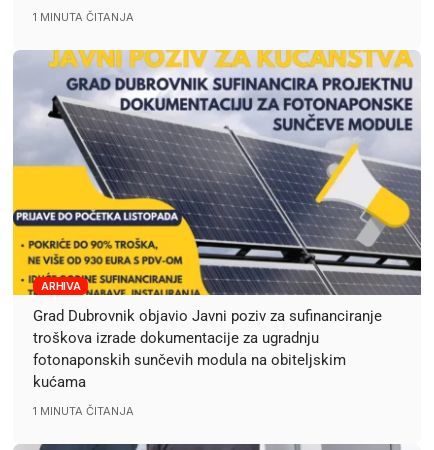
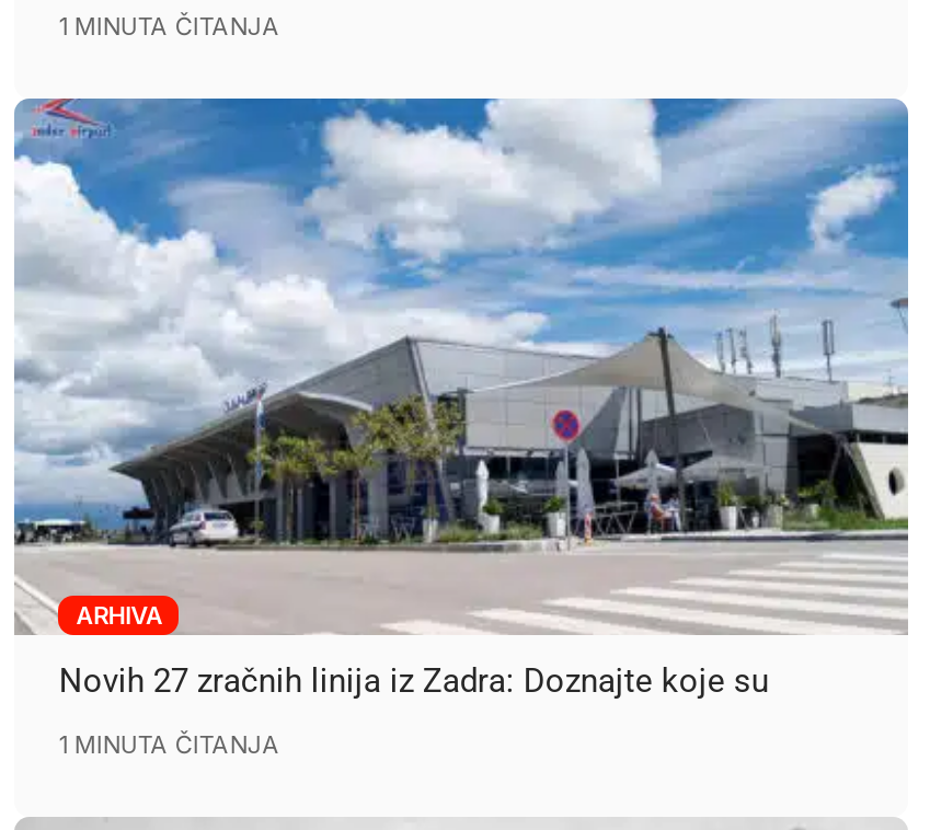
[12,49,422,391] [image] | Grad Dubrovnik objavio Javni poziv za sufinanciranje | troškova izrade dokumentacije za ugradnju | fotonaponskih sunčevih modula na obiteljskim | kućama -> [12,96,910,701] [image] | Novih 27 zračnih linija iz Zadra: Doznajte koje su

